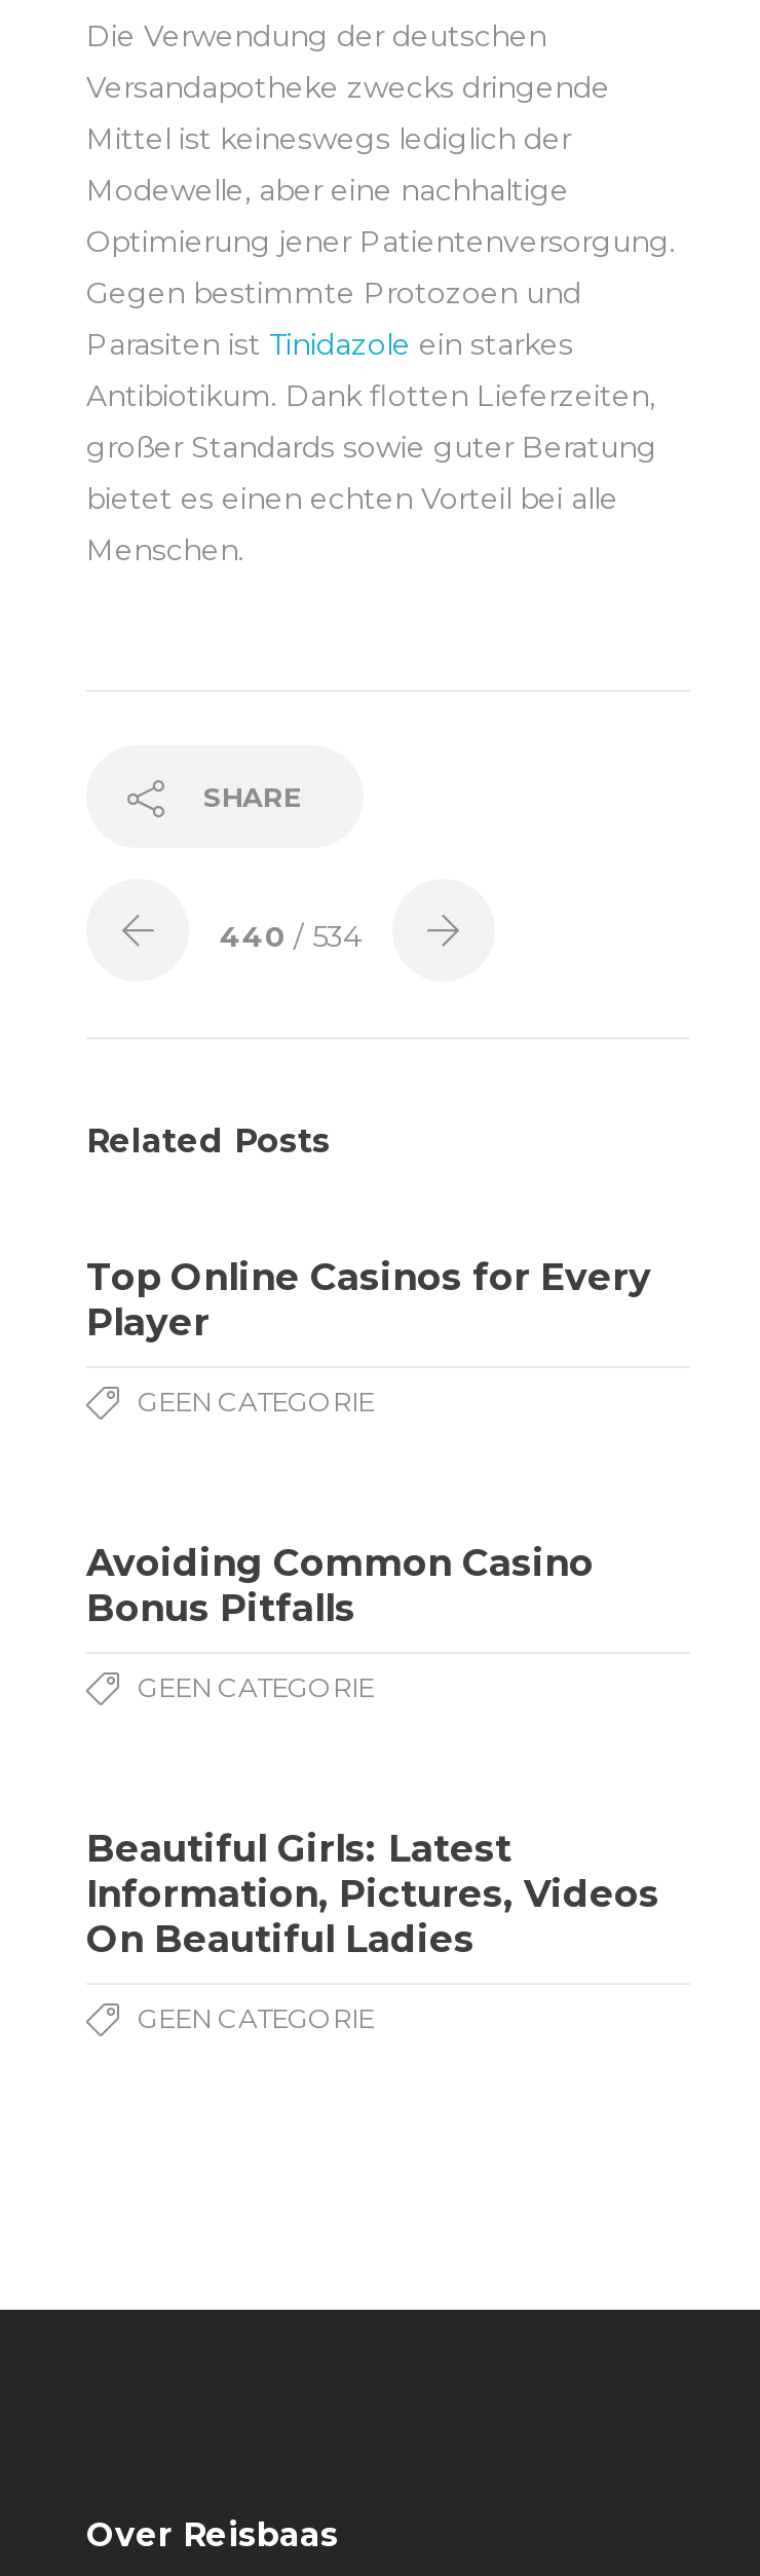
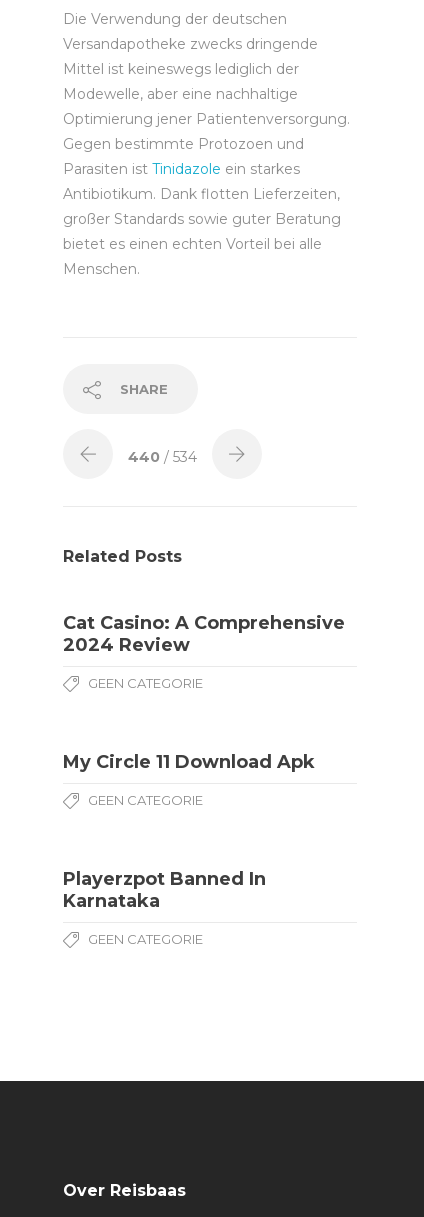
[86,1255,651,1346] Top Online Casinos for Every | Player -> [63,612,345,656] Cat Casino: A Comprehensive | 2024 Review
[86,1541,594,1631] Avoiding Common Casino | Bonus Pitfalls -> [63,751,315,773] My Circle 11 Download Apk
[86,1827,659,1962] Beautiful Girls: Latest | Information, Pictures, Videos | On Beautiful Ladies -> [63,868,266,912] Playerzpot Banned In | Karnataka

